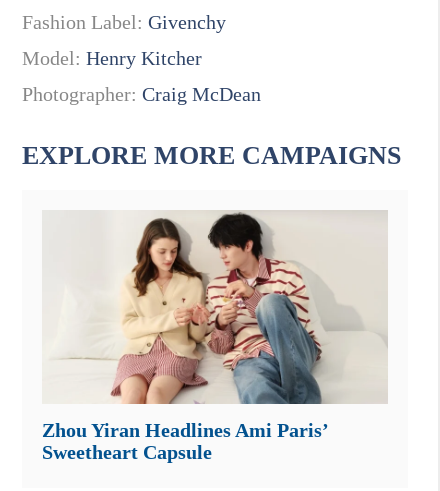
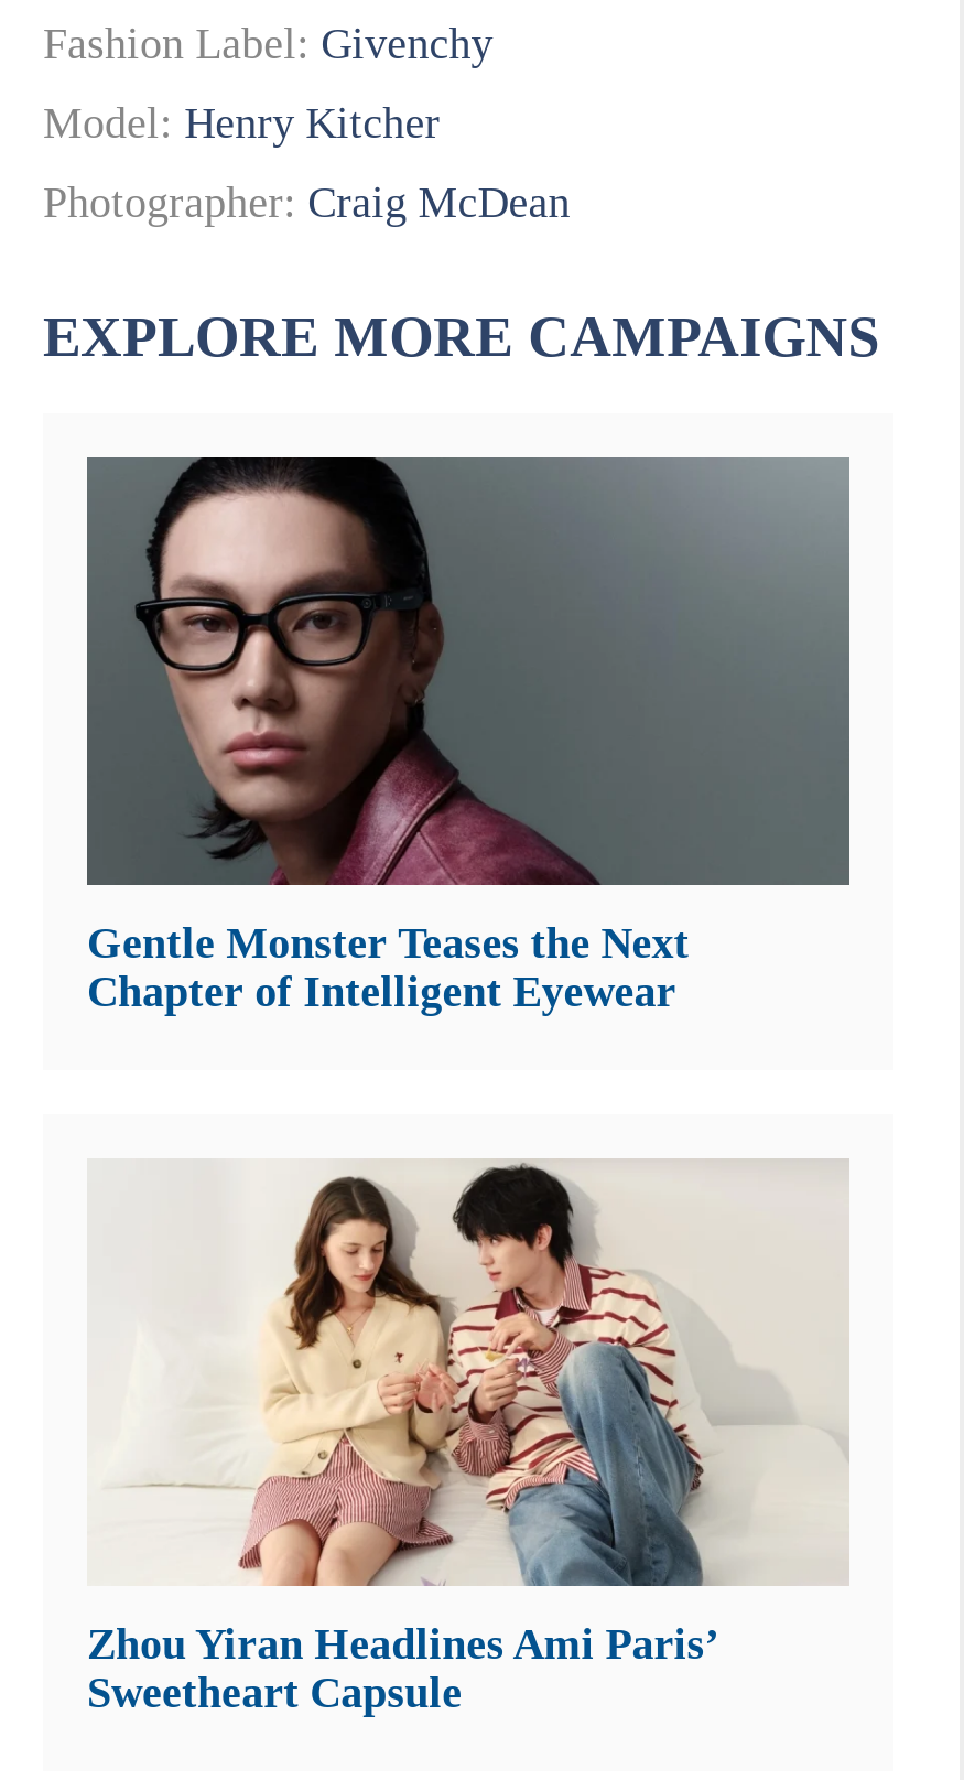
none -> [85,455,852,1014] [image] | Gentle Monster Teases the Next | Chapter of Intelligent Eyewear

